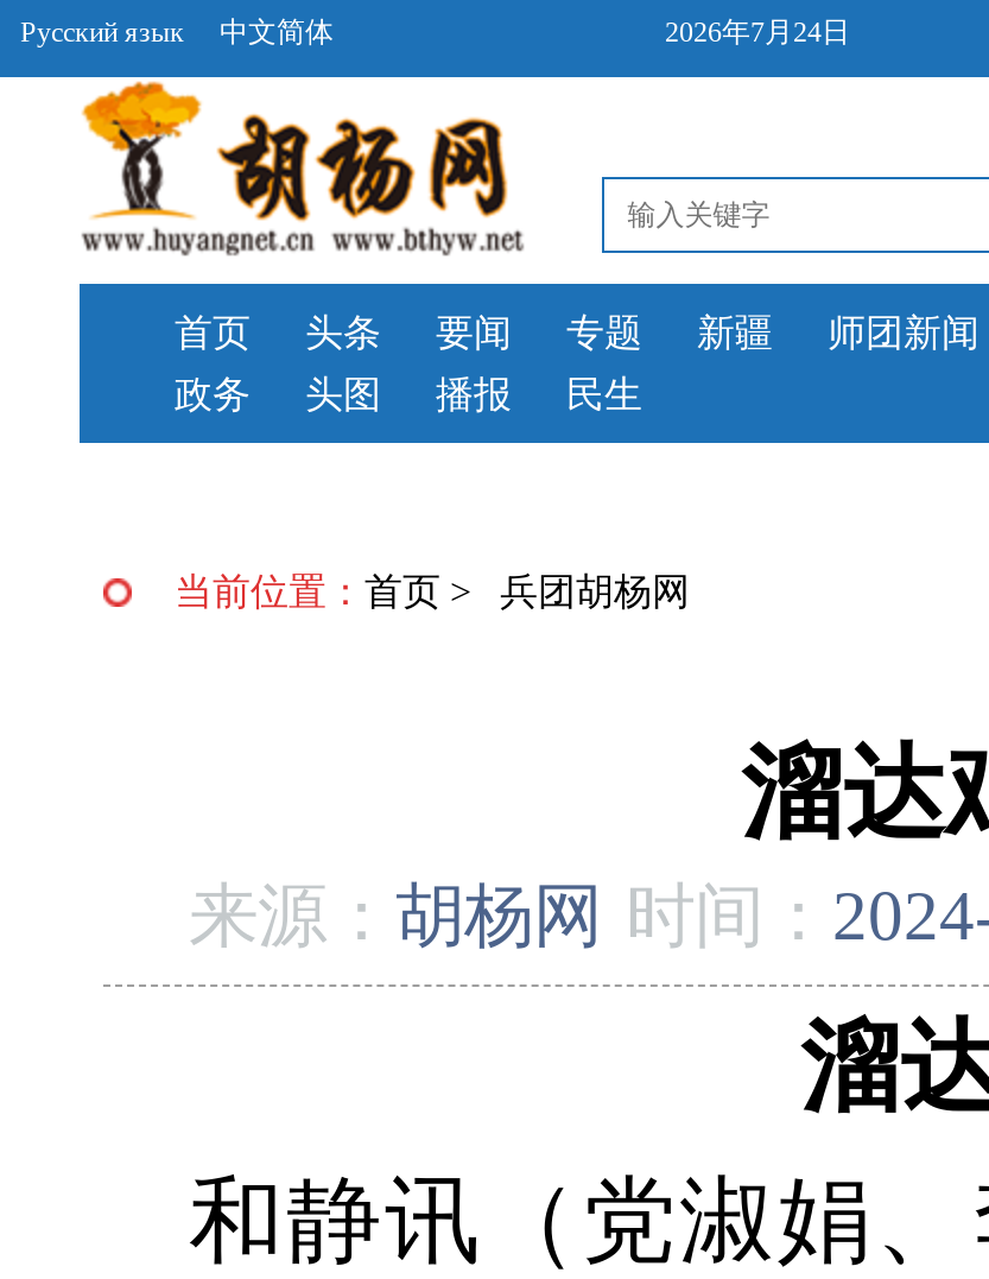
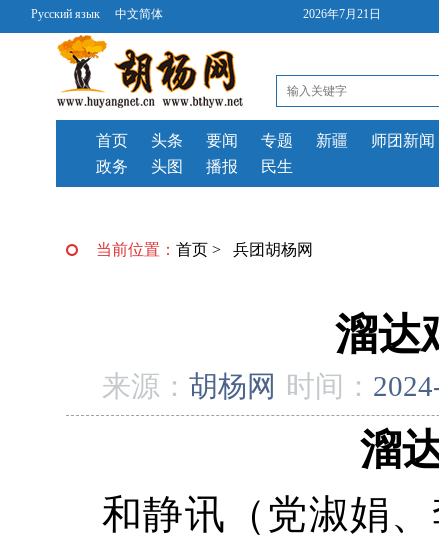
[665,15,857,49] 2026年7月24日 -> [302,7,383,21] 2026年7月21日

